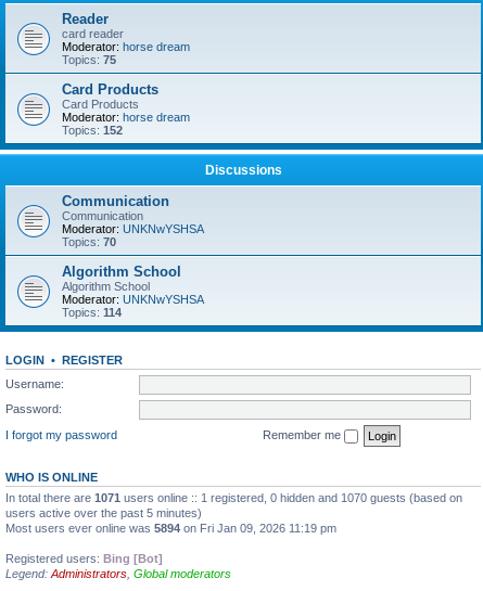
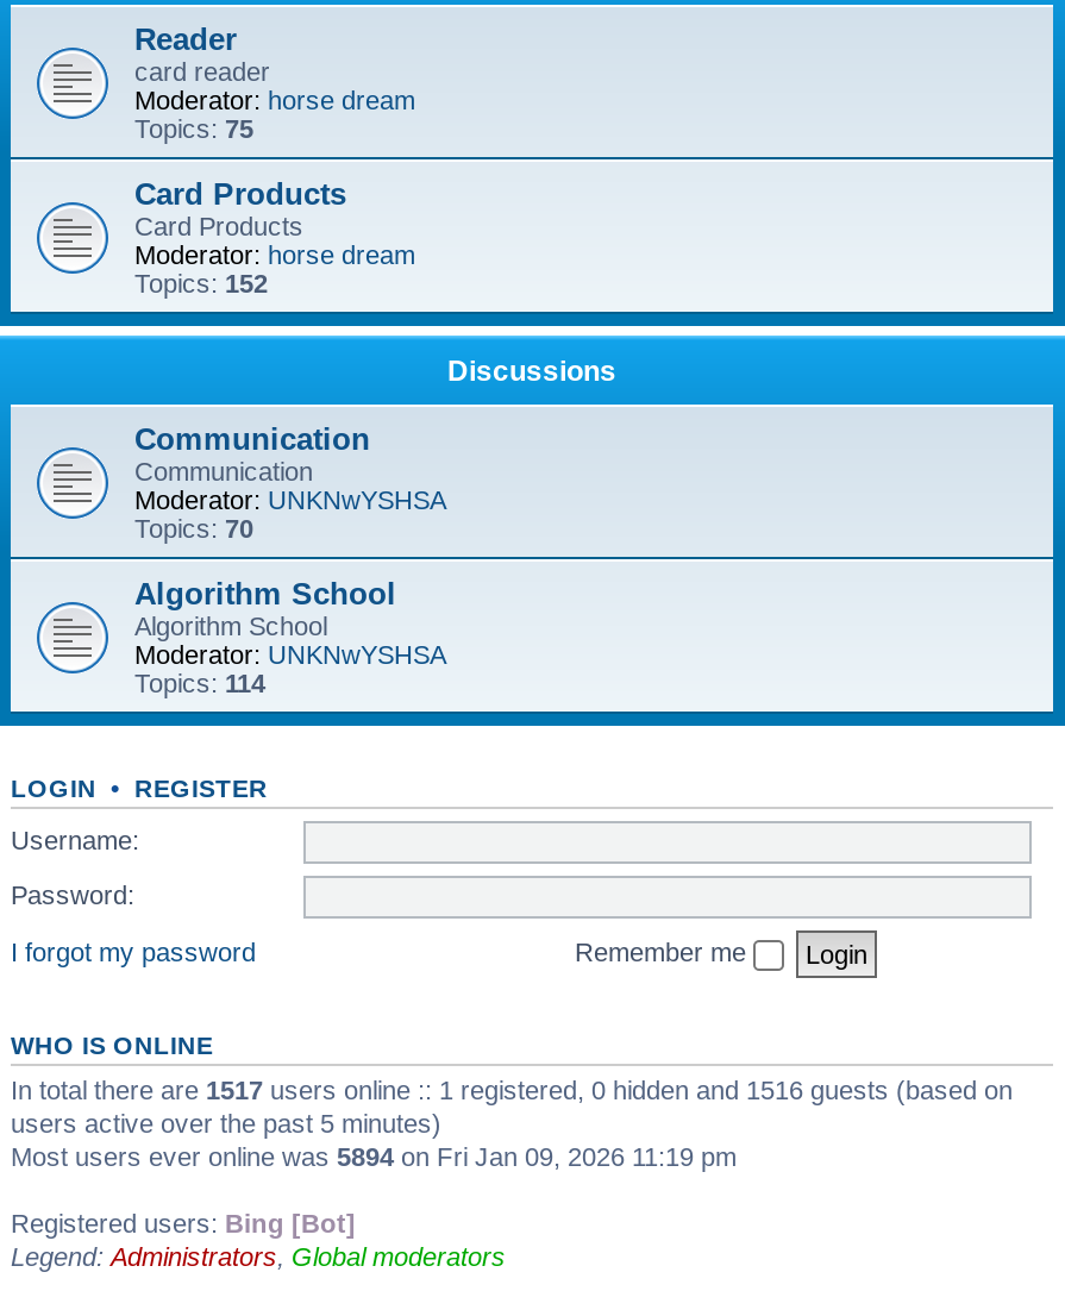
[5,491,462,504] In total there are 1071 users online :: 1 registered, 0 hidden and 1070 guests (based on -> [11,1074,1013,1103] In total there are 1517 users online :: 1 registered, 0 hidden and 1516 guests (based on

